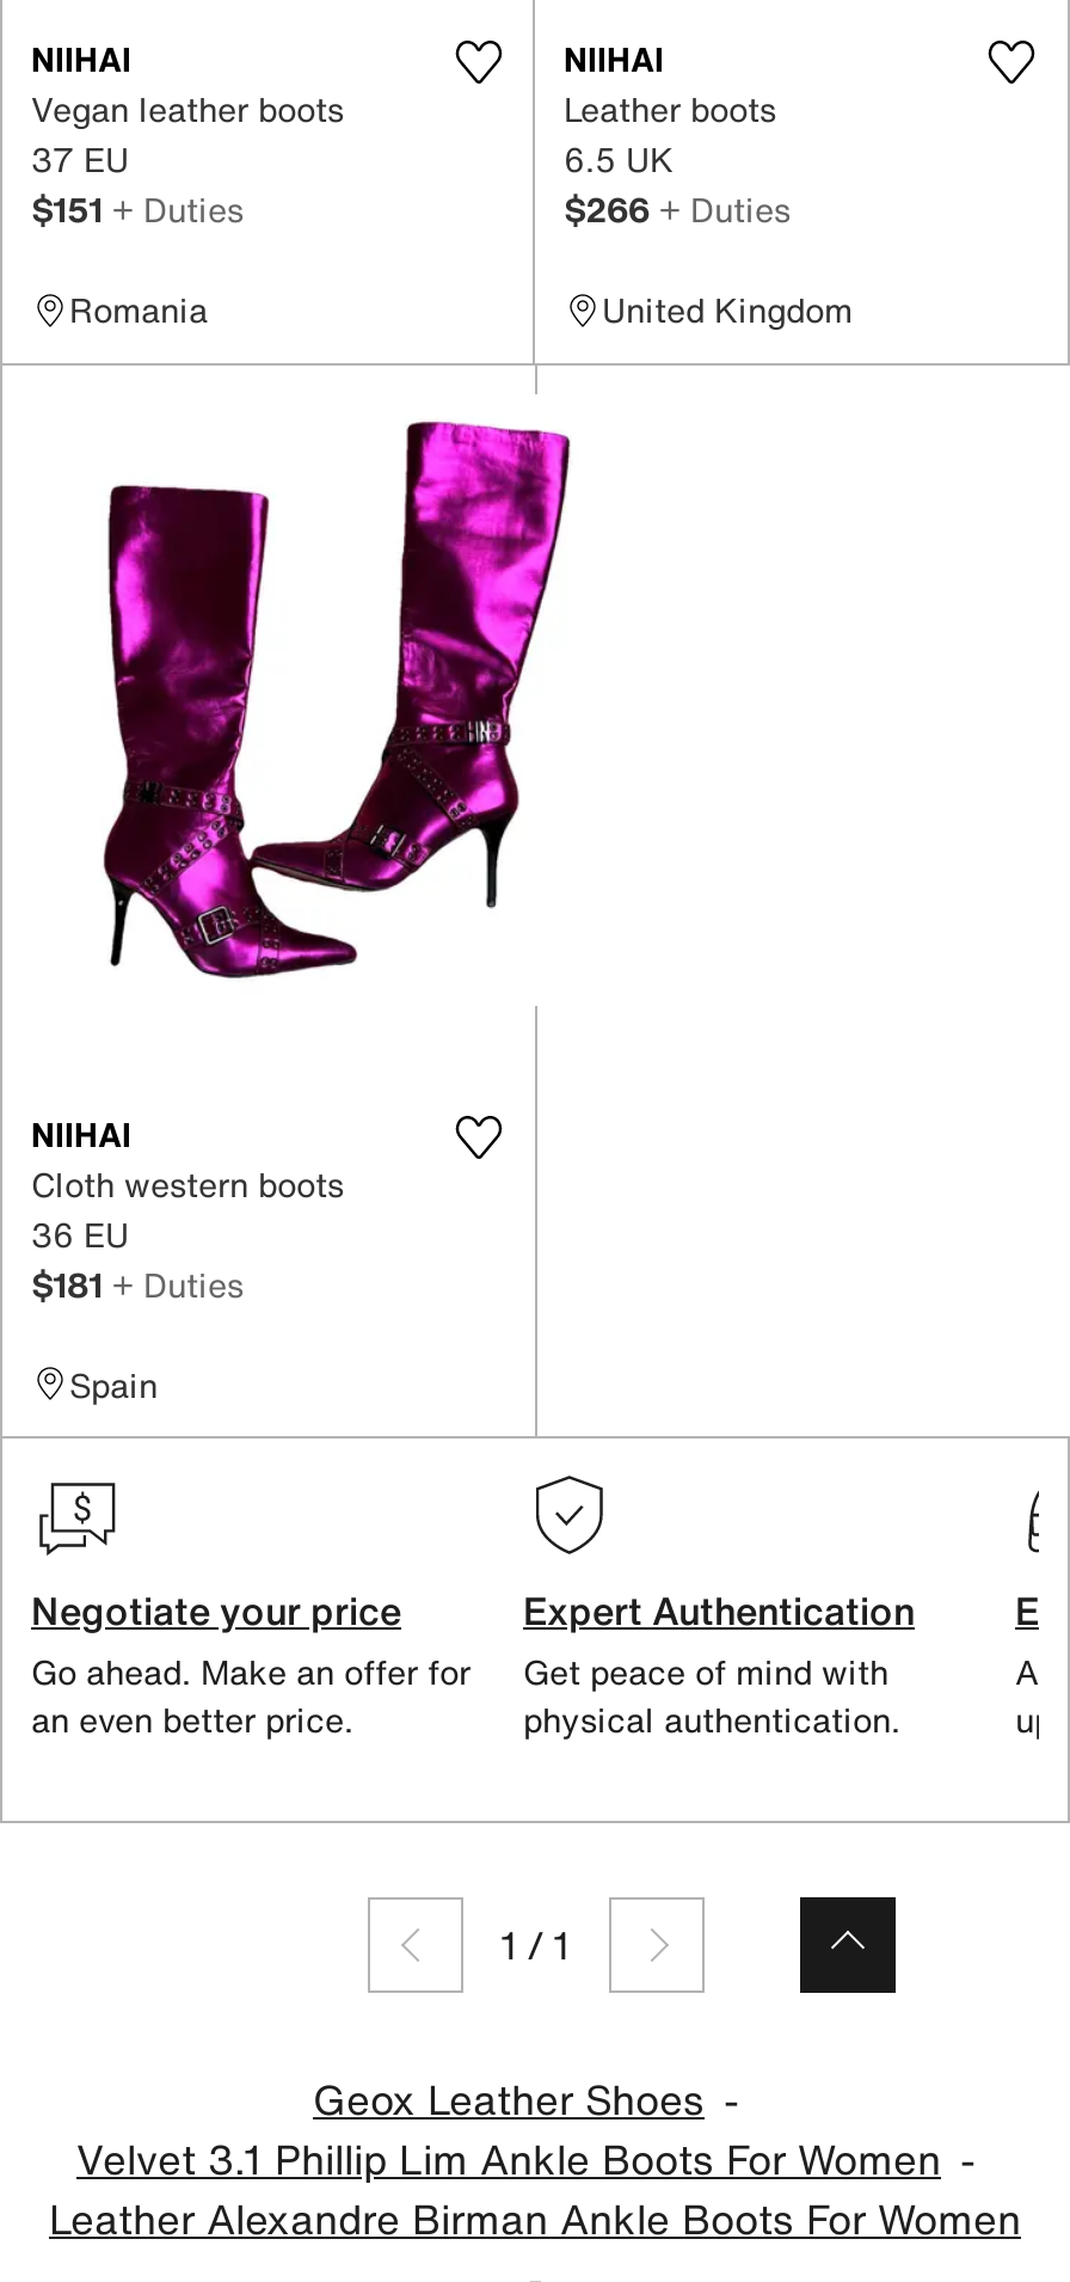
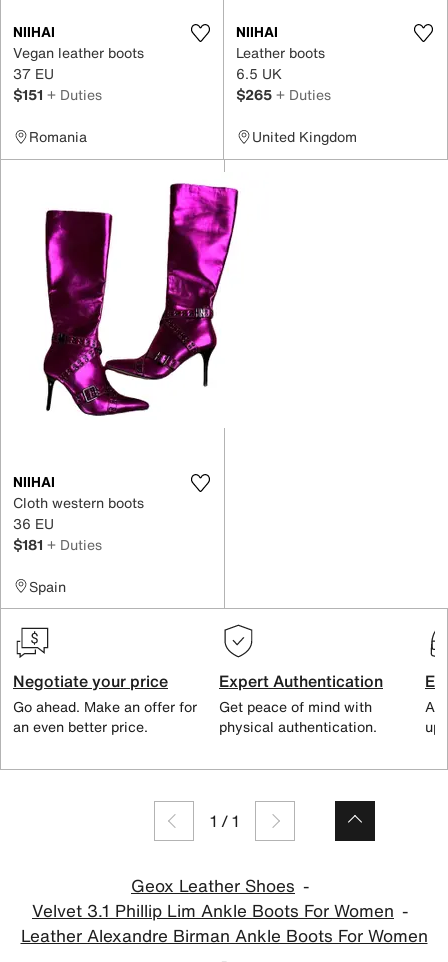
[564,184,791,234] $266 + Duties -> [236,84,331,105] $265 + Duties

